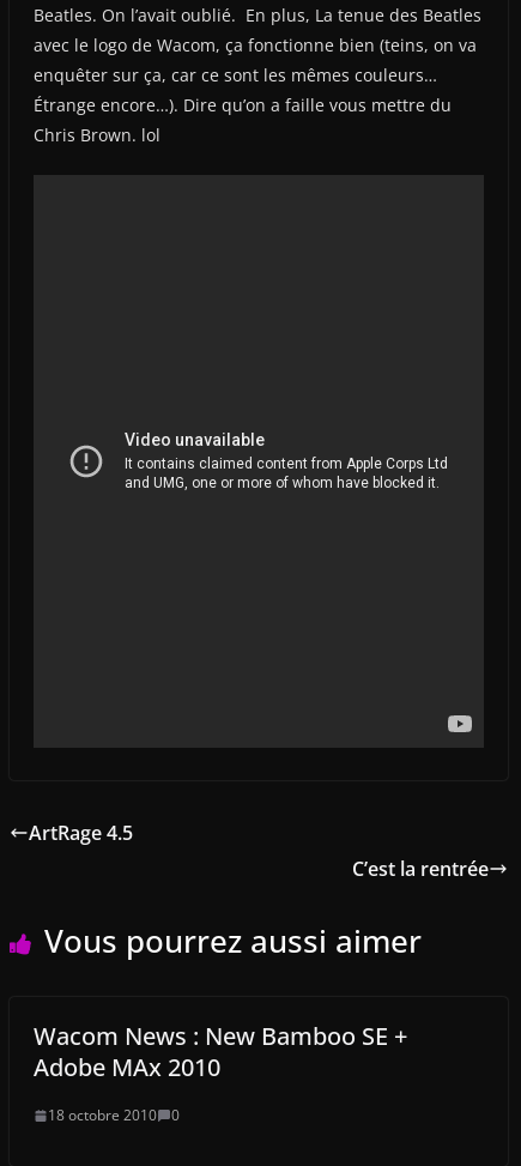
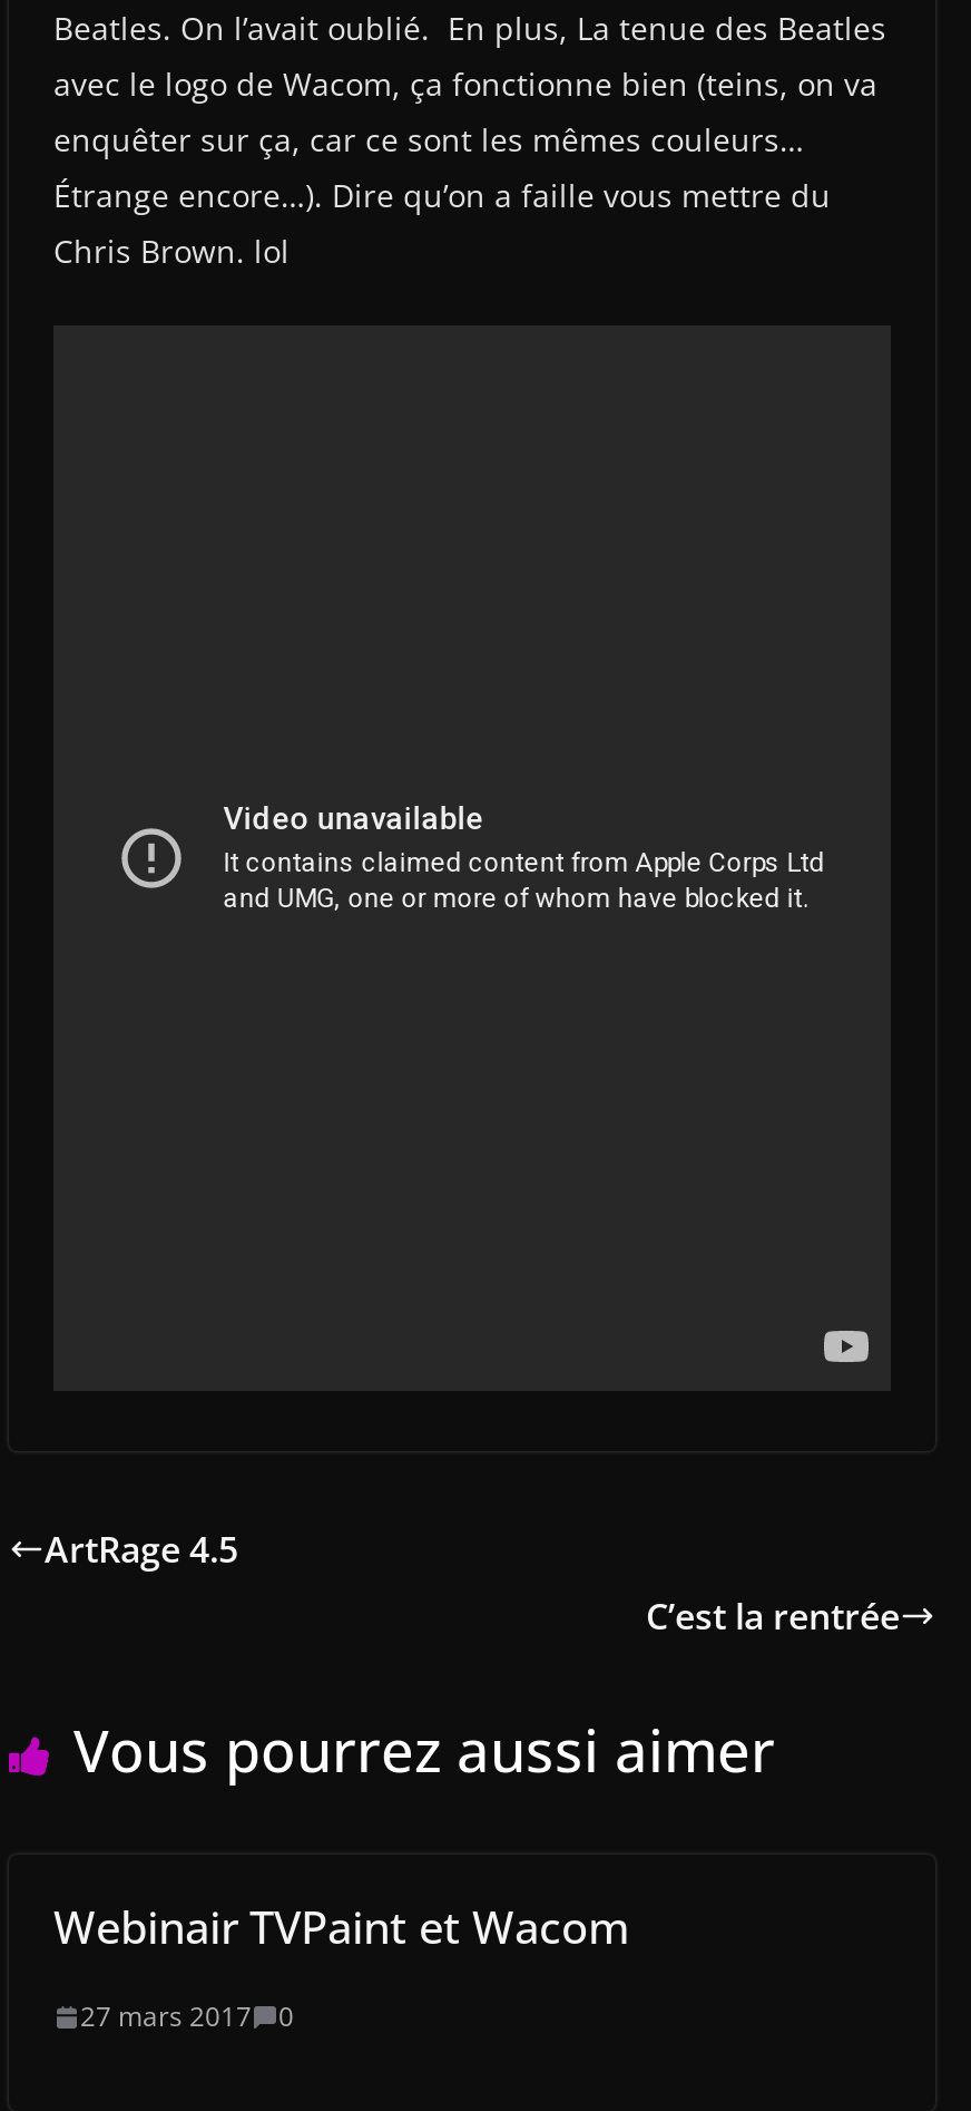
[34,1020,407,1084] Wacom News : New Bamboo SE + | Adobe MAx 2010 -> [53,1898,630,1958] Webinair TVPaint et Wacom
[48,1105,180,1126] 18 octobre 2010 0 -> [80,1998,294,2036] 27 mars 2017 0

